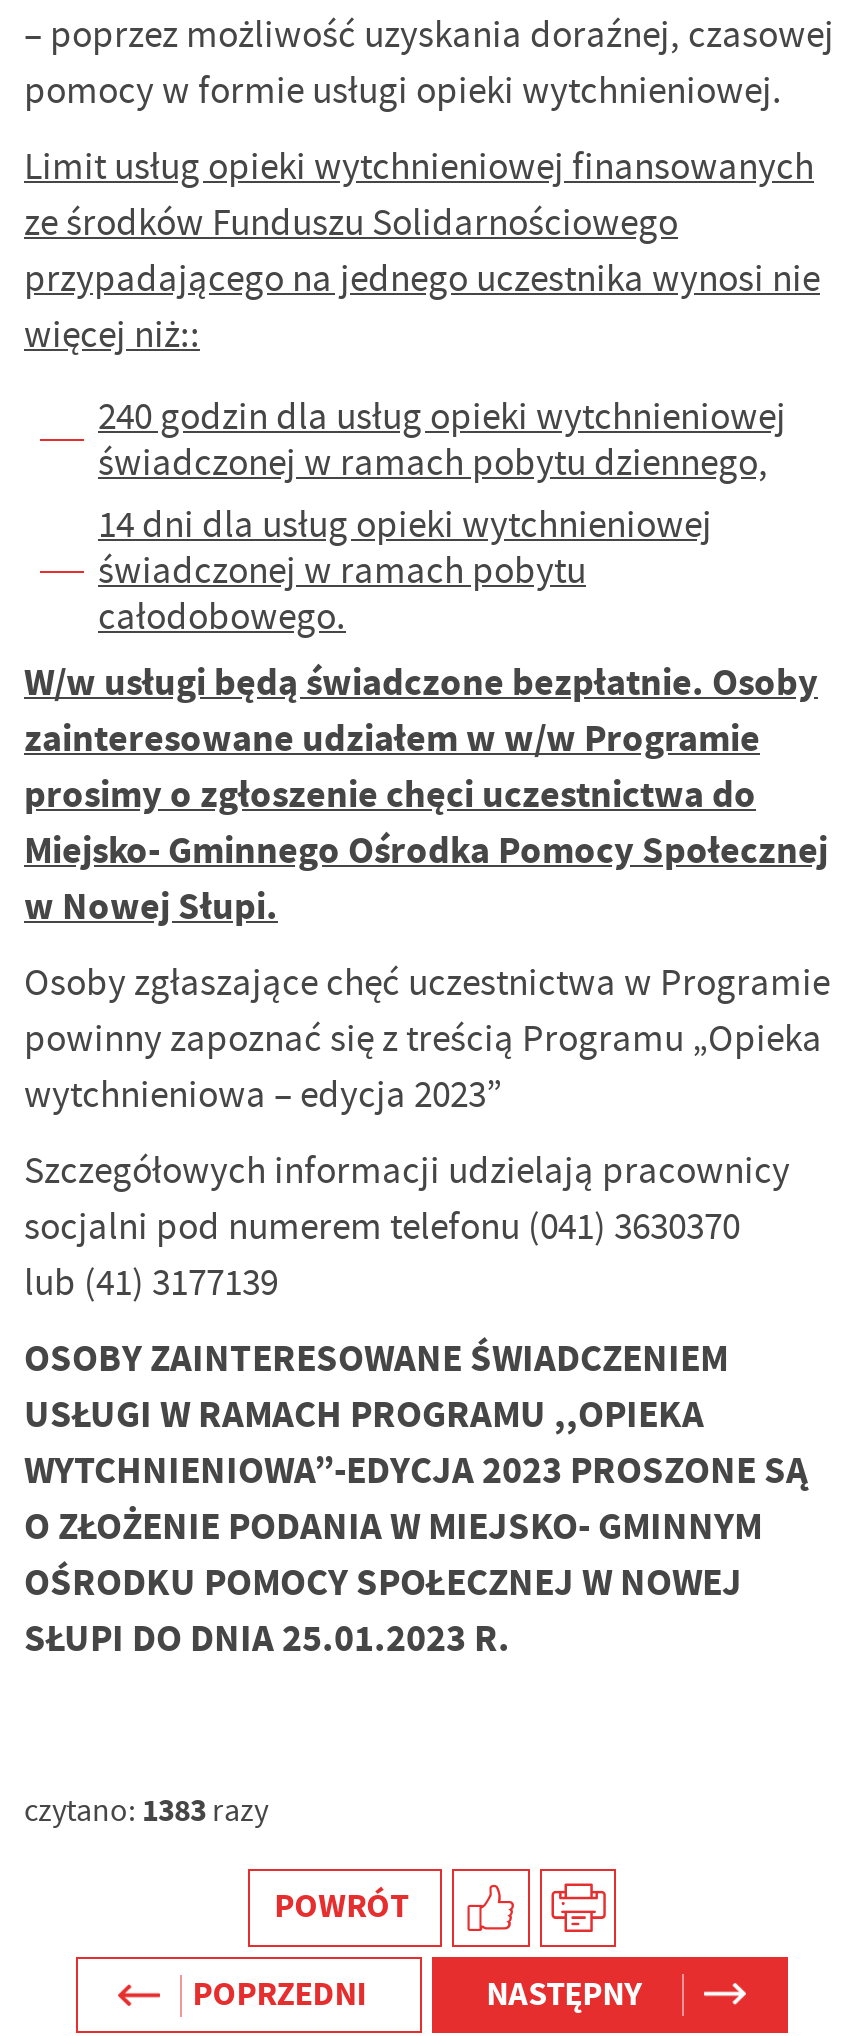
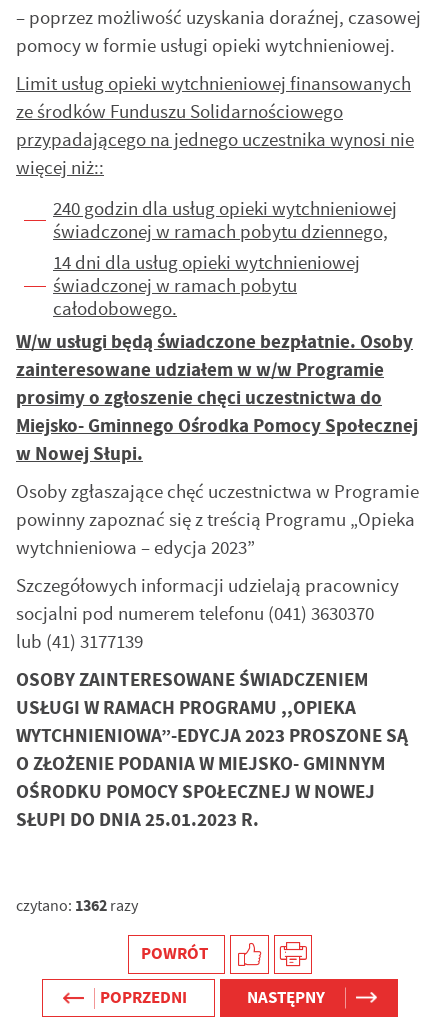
[24,1789,268,1831] czytano: 1383 razy -> [16,895,138,916] czytano: 1362 razy

